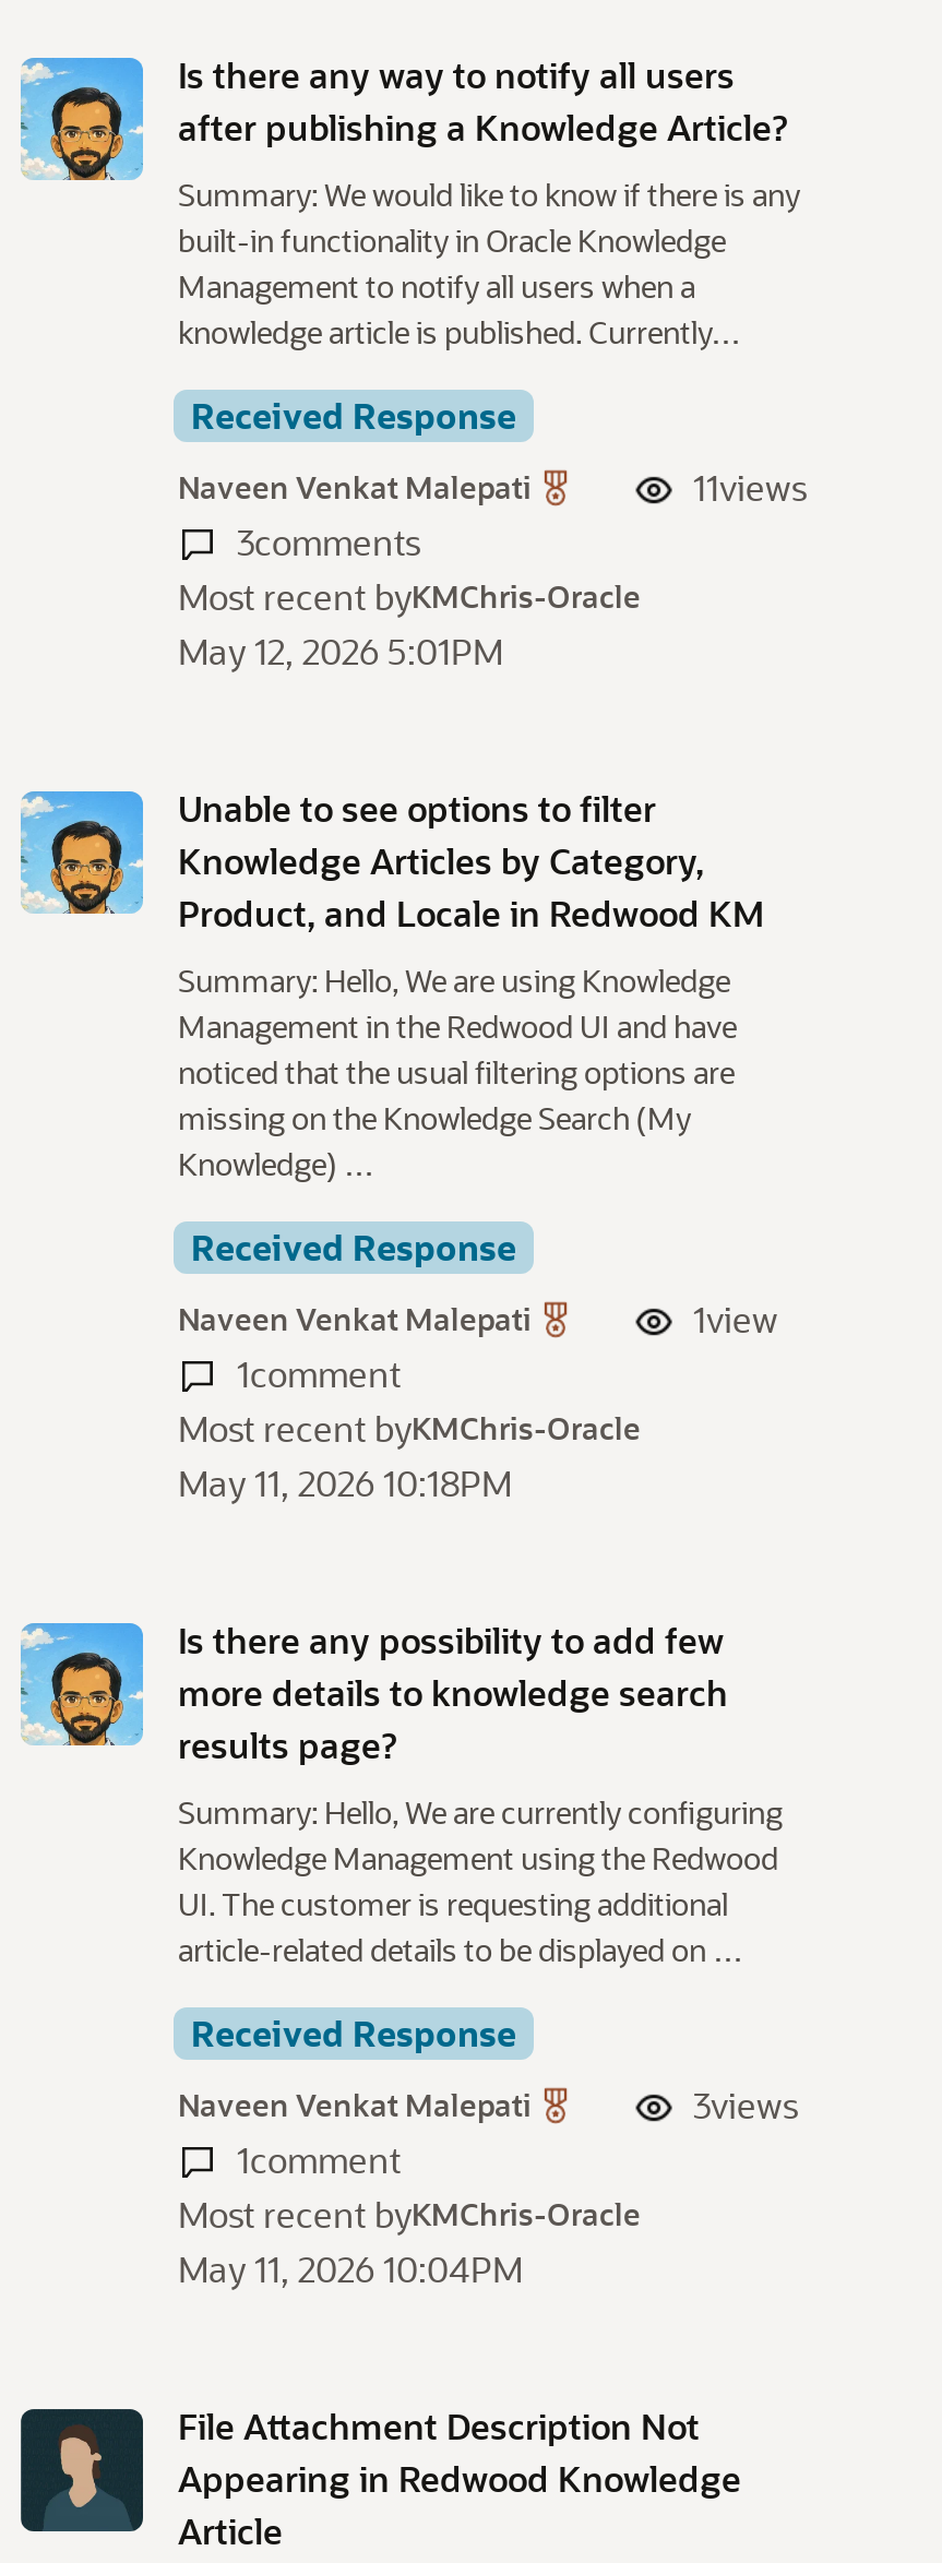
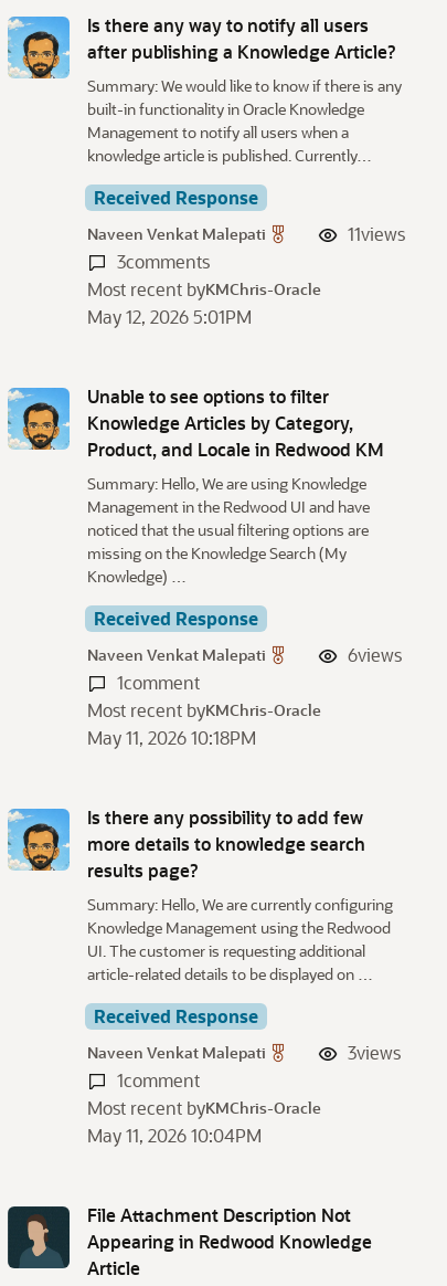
[693,1295,778,1340] 1view -> [348,642,402,666] 6views

